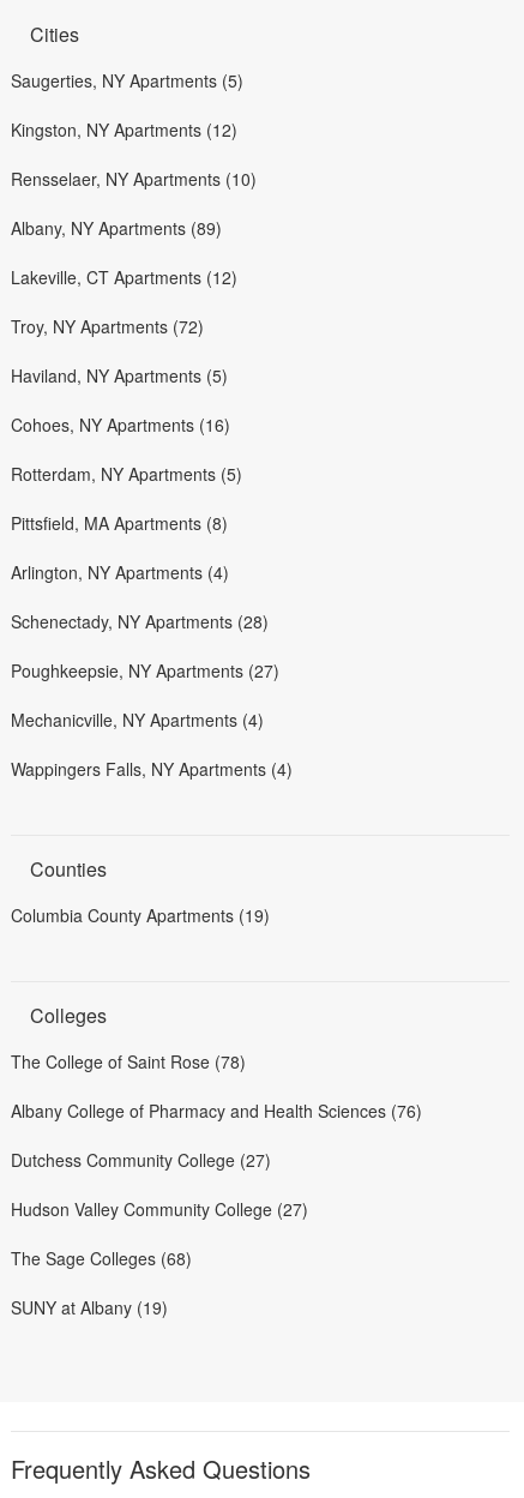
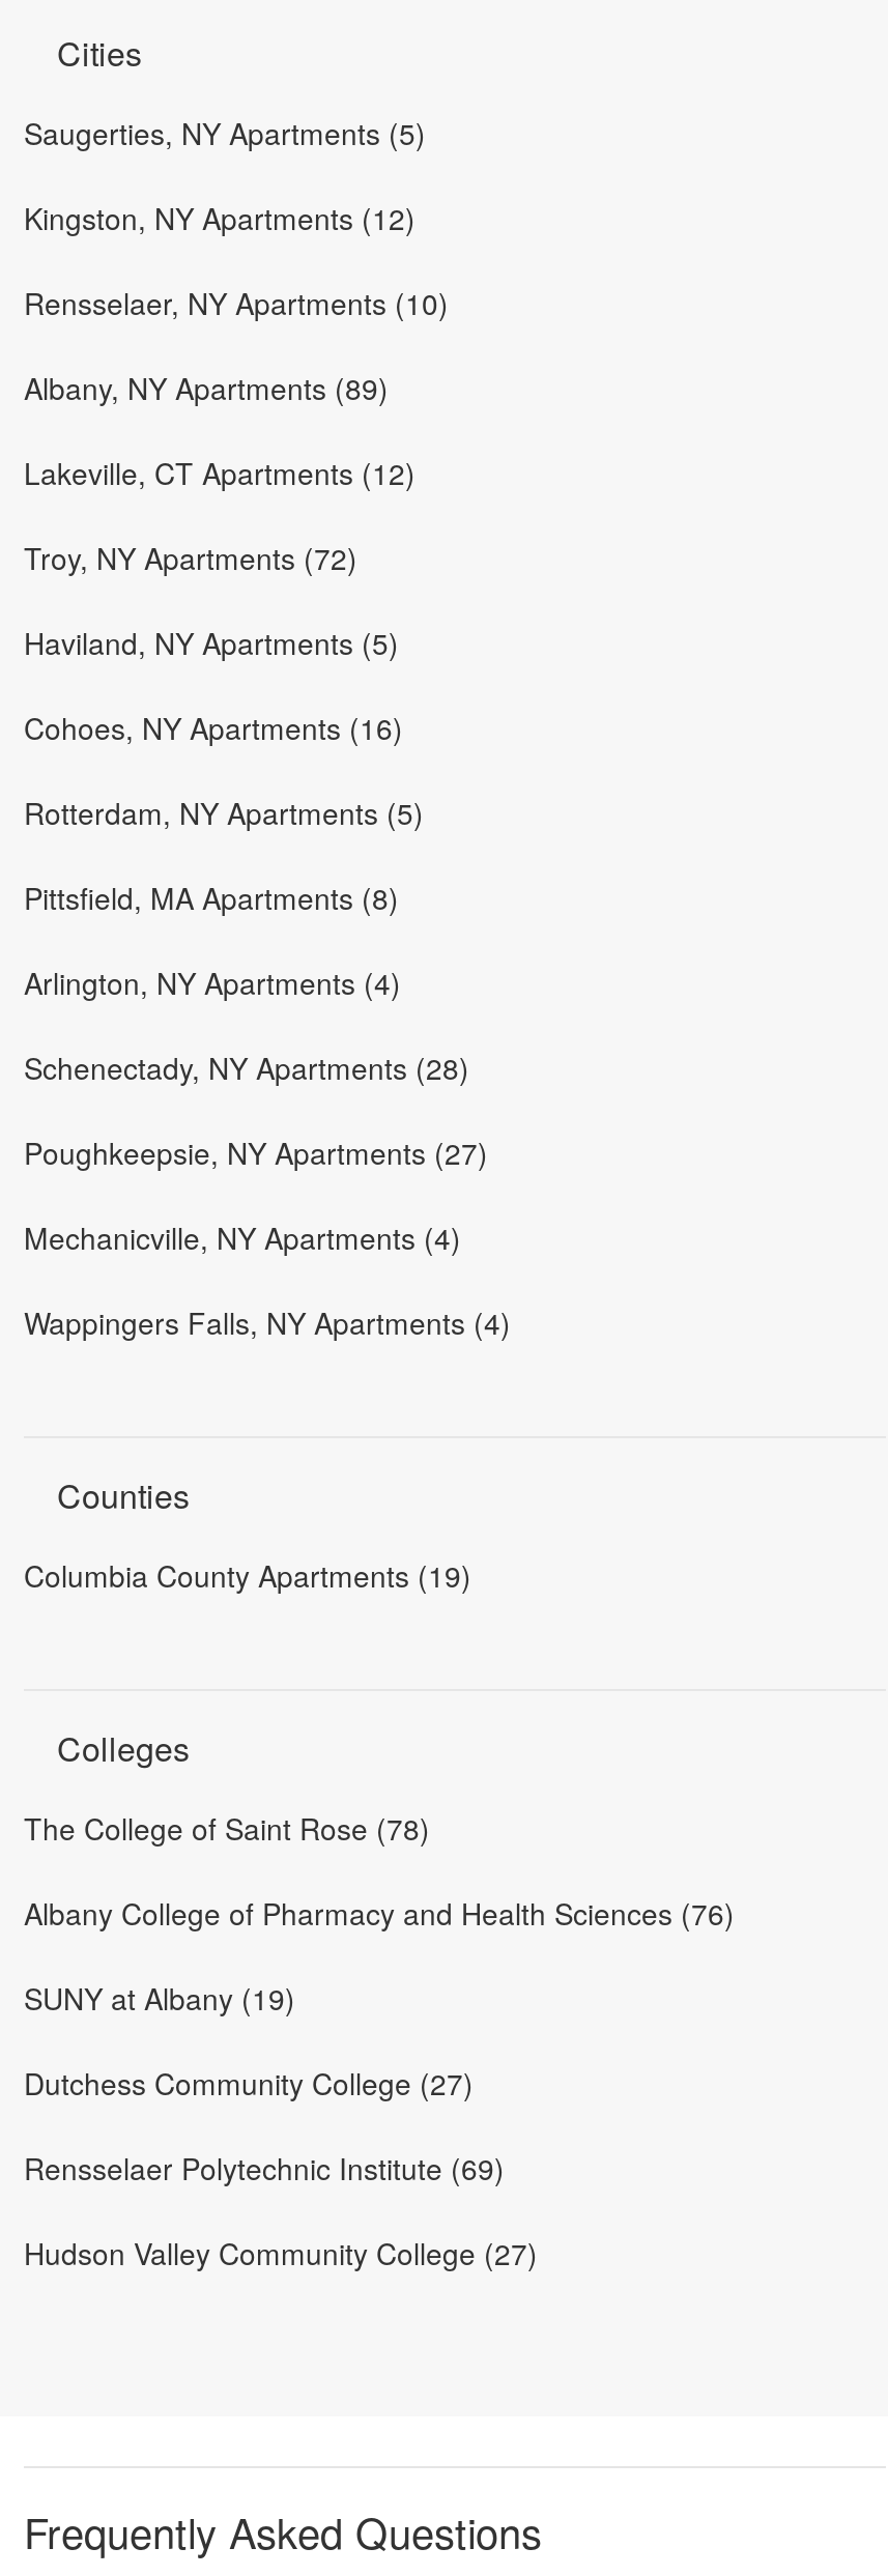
moved [11,1147,271,1171] -> [24,2061,474,2103]: Dutchess Community College (27)
none -> [24,2146,505,2188] Rensselaer Polytechnic Institute (69)
moved [11,1196,308,1220] -> [24,2231,538,2273]: Hudson Valley Community College (27)
[11,1246,192,1270] The Sage Colleges (68) -> none
moved [11,1295,168,1319] -> [24,1976,295,2018]: SUNY at Albany (19)

